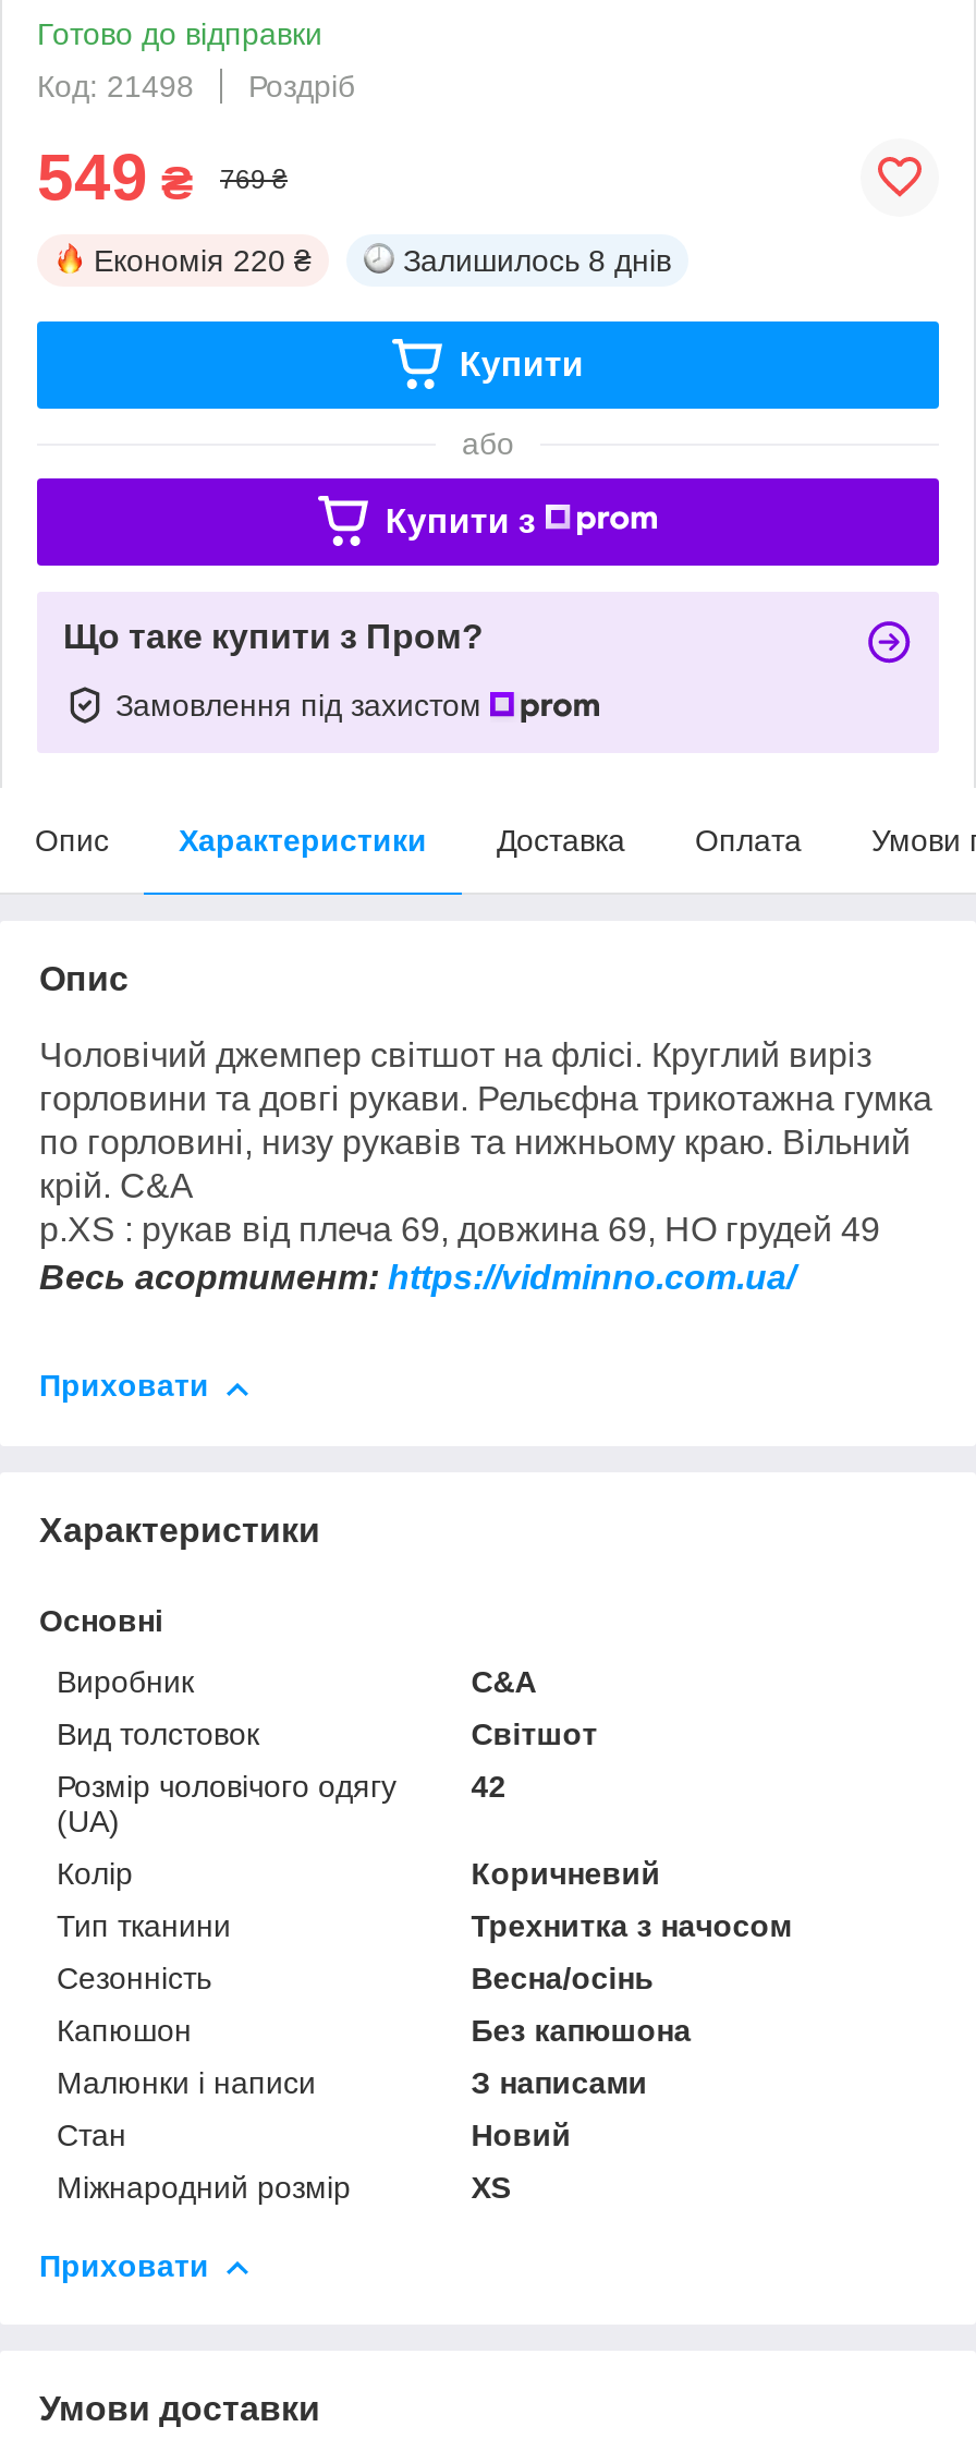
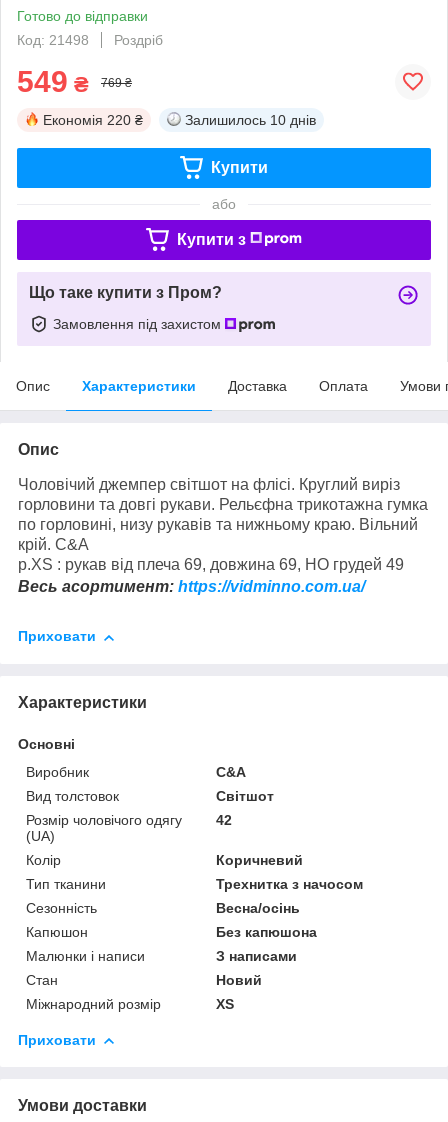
[403,243,671,277] Залишилось 8 днів -> [185,112,316,128] Залишилось 10 днів

